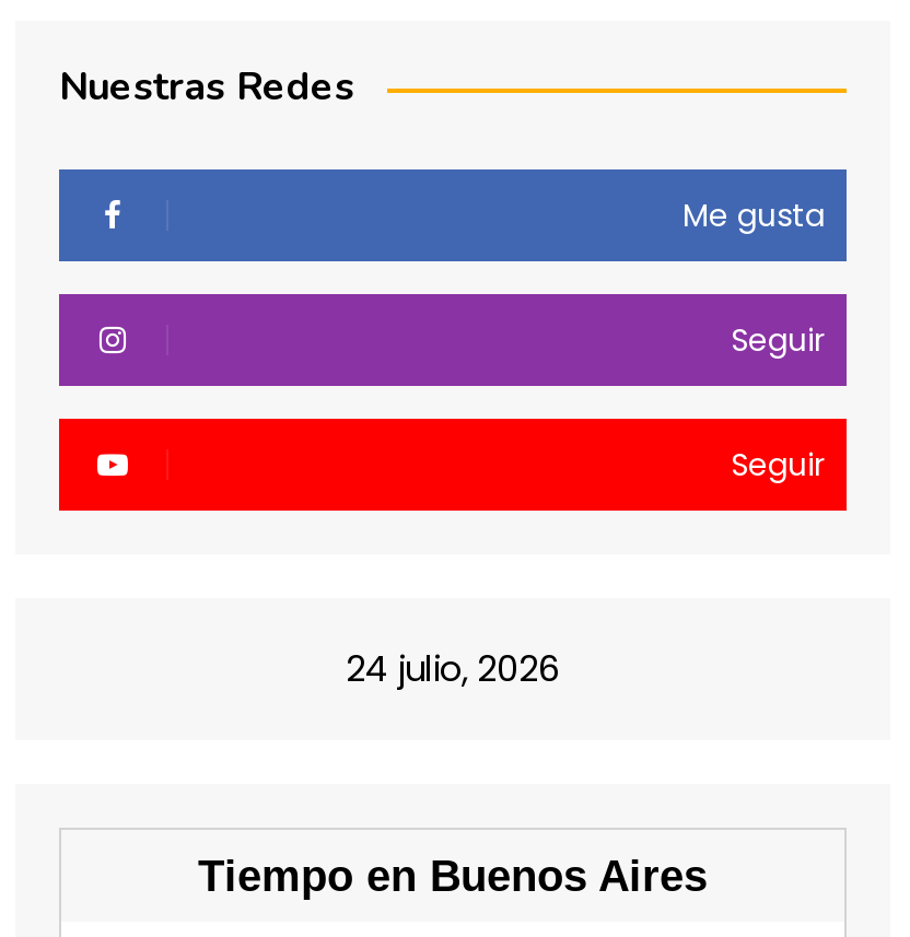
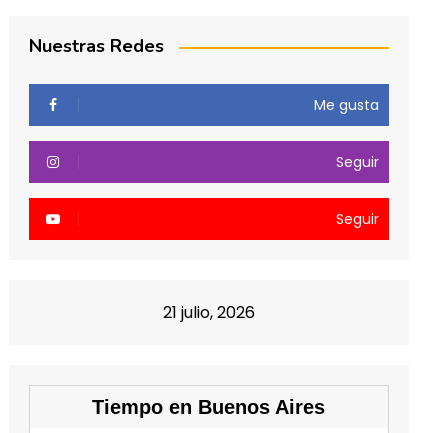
[346,644,560,694] 24 julio, 2026 -> [163,301,255,324] 21 julio, 2026

